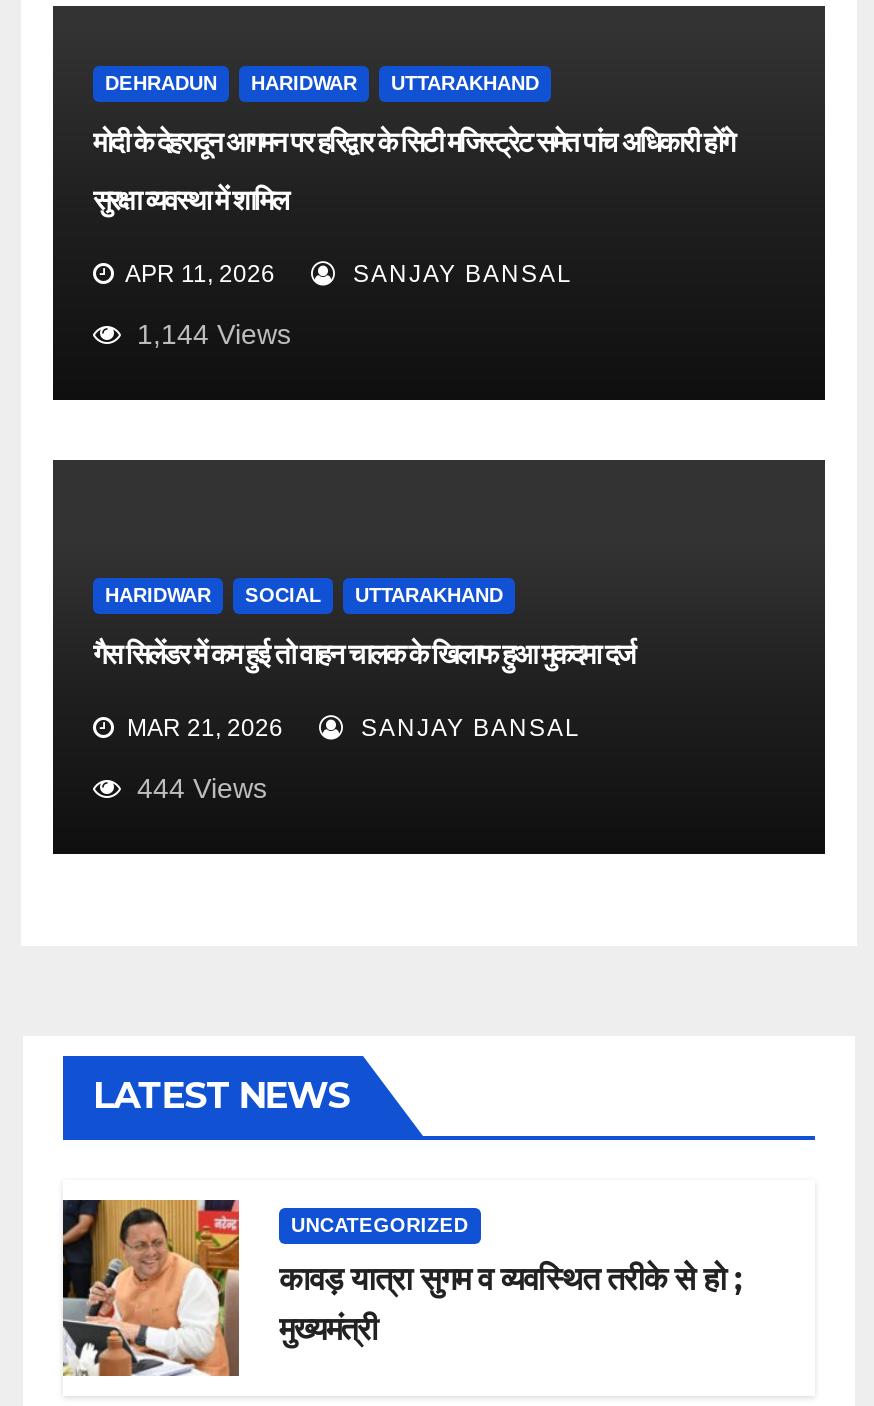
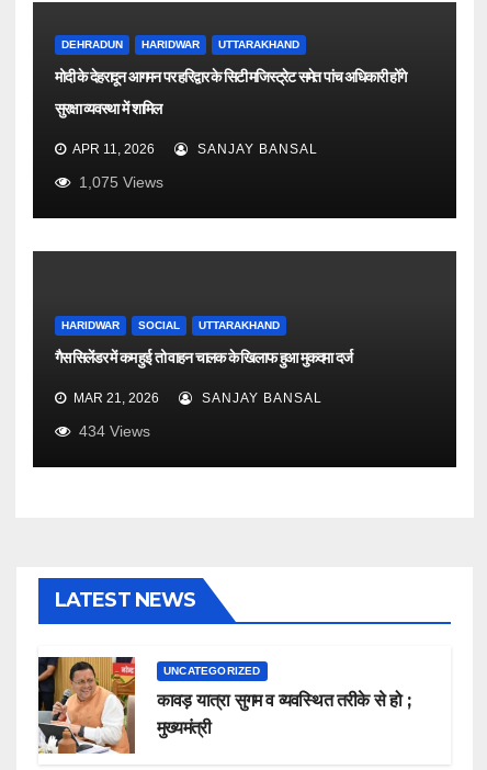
[137,318,291,350] 1,144 Views -> [79,173,163,191] 1,075 Views
[137,772,267,804] 444 Views -> [79,422,150,440] 434 Views

